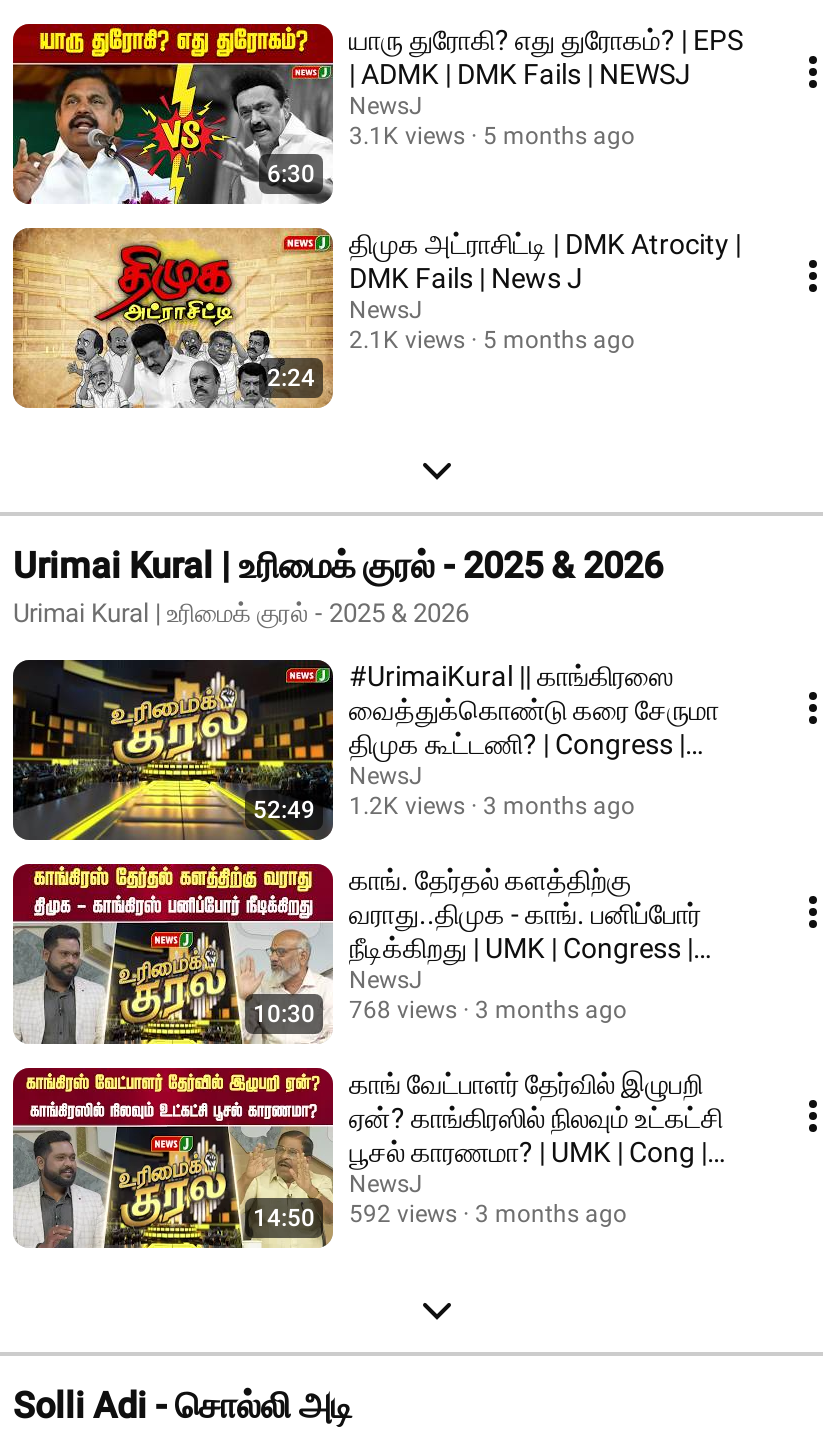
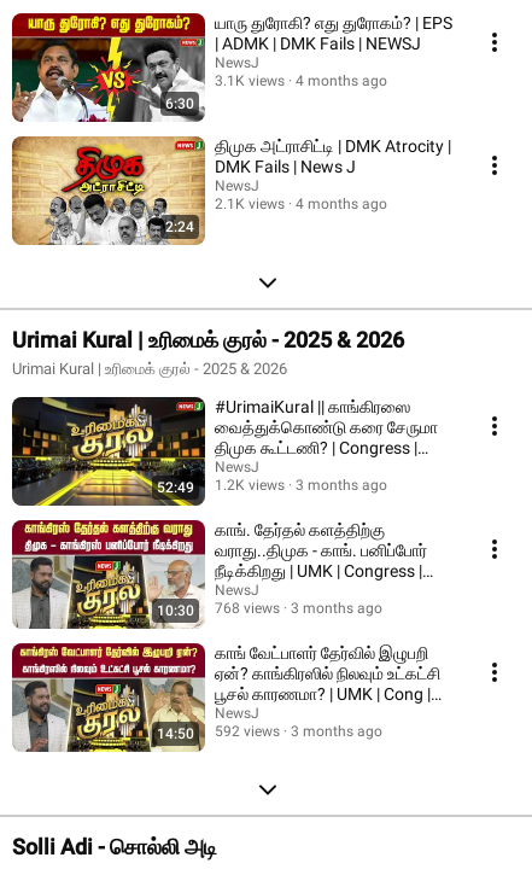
[349,122,635,150] 3.1K views 5 months ago -> [215,72,387,89] 3.1K views 4 months ago
[349,326,635,354] 2.1K views 5 months ago -> [215,196,387,212] 2.1K views 4 months ago

